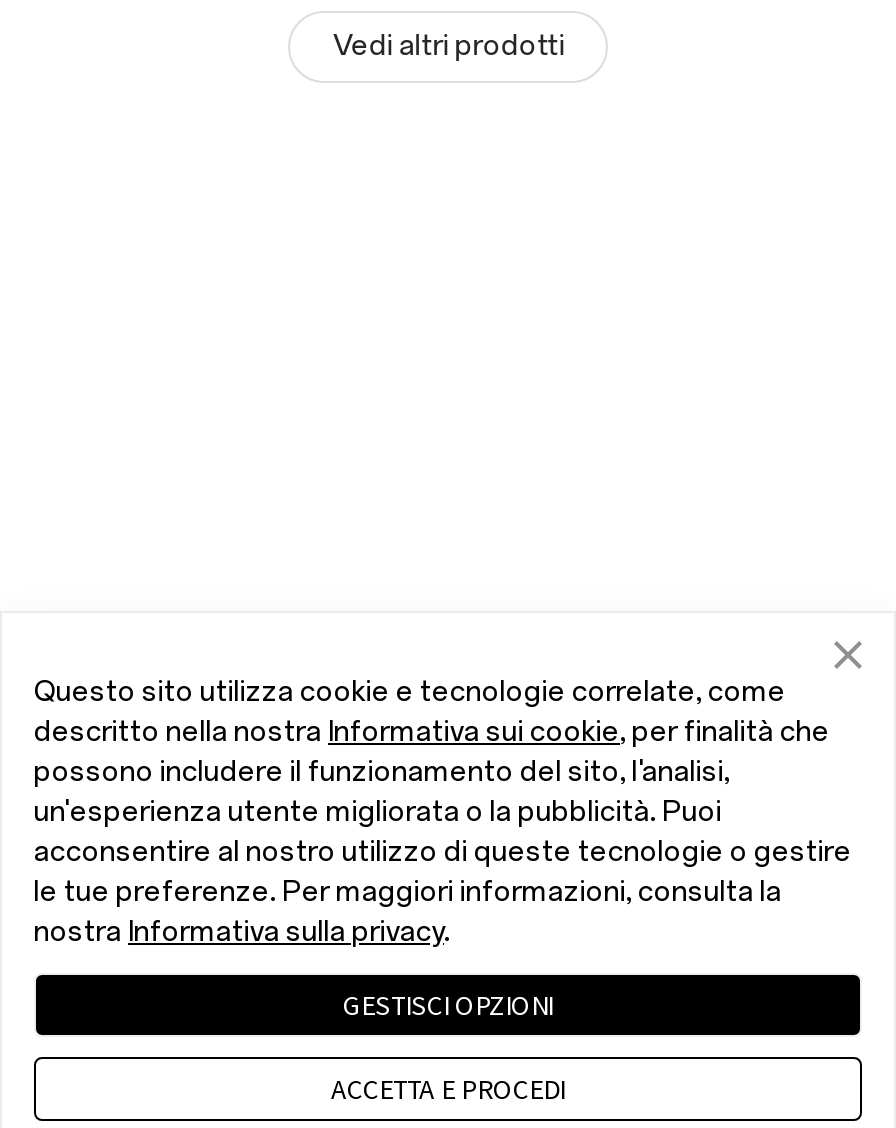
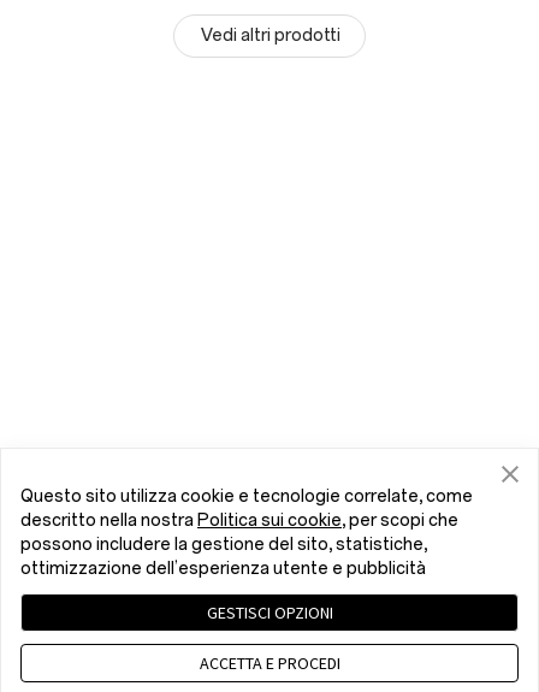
moved [34,675,786,709] -> [20,486,473,507]: Questo sito utilizza cookie e tecnologie correlate, come
[34,715,852,949] descritto nella nostra Informativa sui cookie, per finalità che | possono includere il funzionamento del sito, l'analisi, | un'esperienza utente migliorata o la pubblicità. Puoi | acconsentire al nostro utilizzo di queste tecnologie o gestire | le tue preferenze. Per maggiori informazioni, consulta la | nostra Informativa sulla privacy. -> [20,510,458,579] descritto nella nostra Politica sui cookie, per scopi che | possono includere la gestione del sito, statistiche, | ottimizzazione dell’esperienza utente e pubblicità

